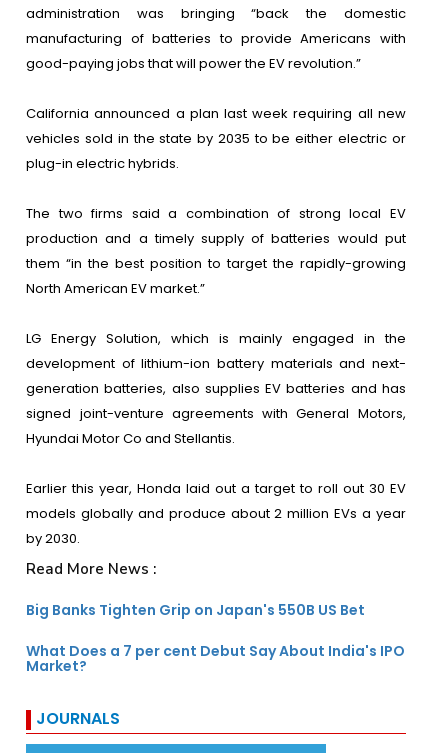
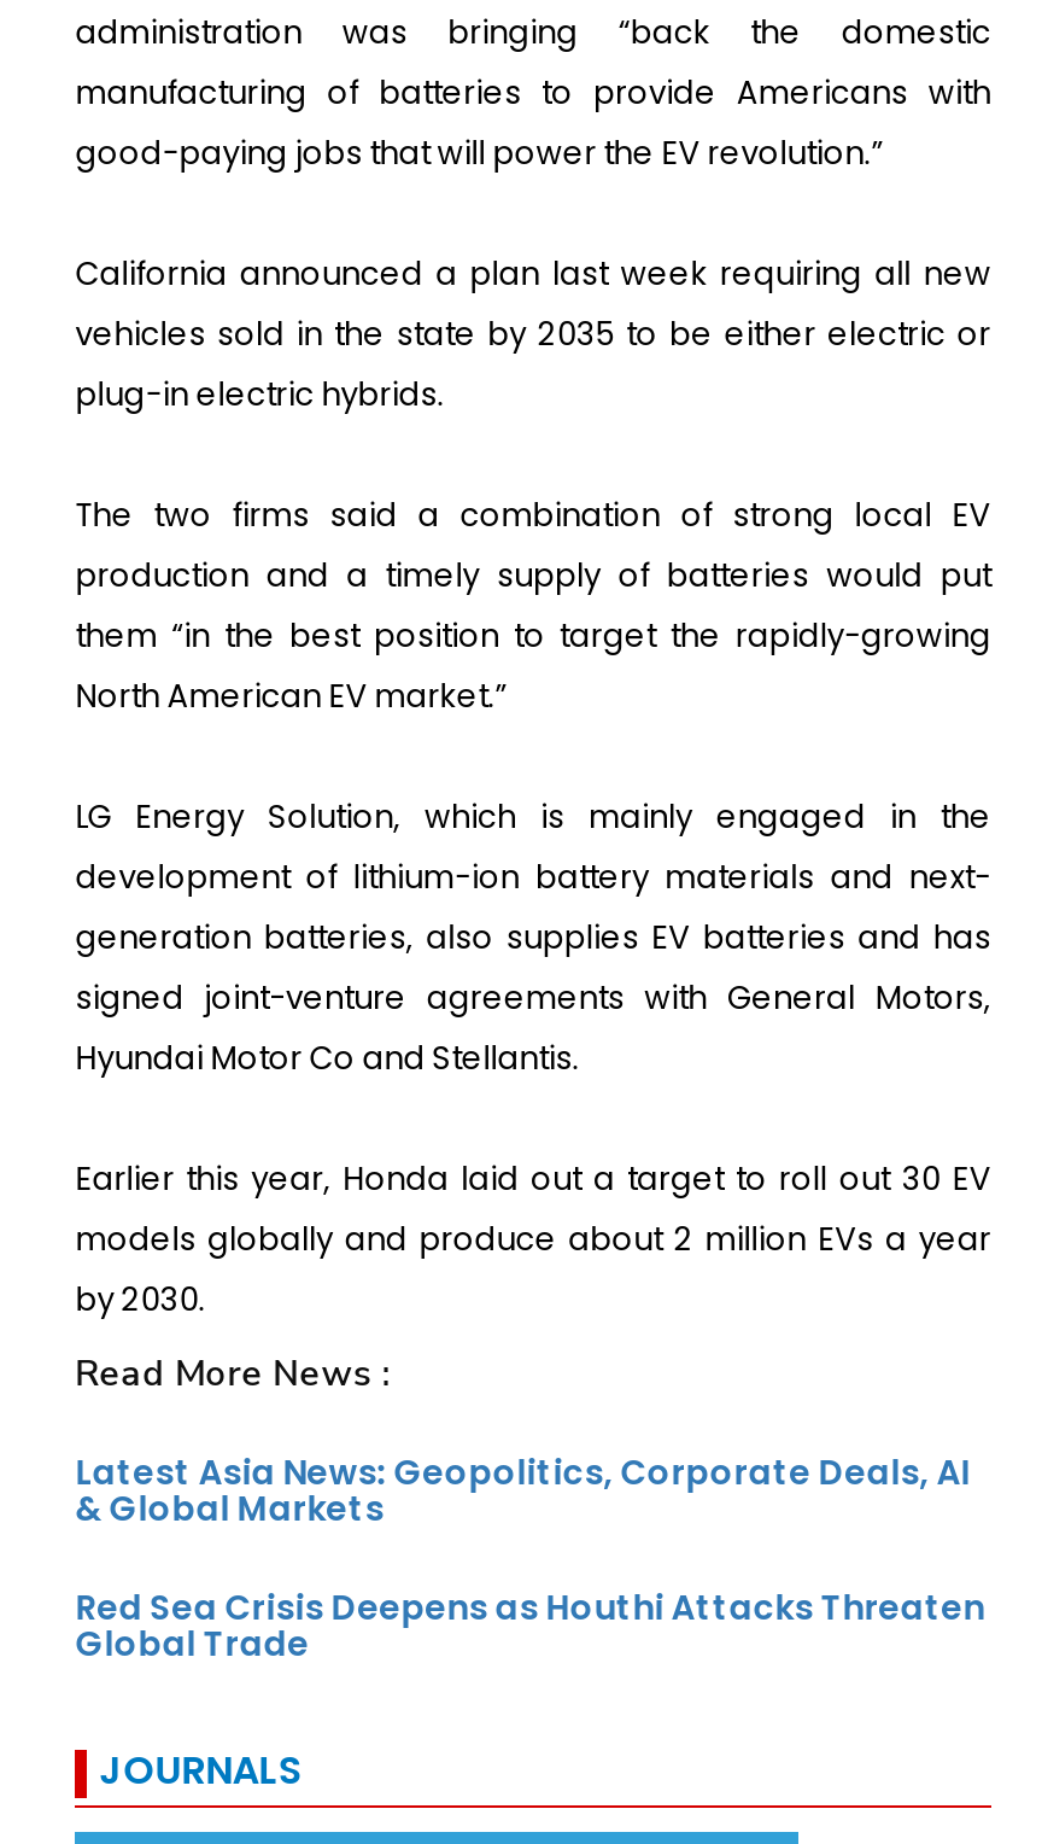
[26,600,365,620] Big Banks Tighten Grip on Japan's 550B US Bet -> [75,1449,970,1533] Latest Asia News: Geopolitics, Corporate Deals, AI | & Global Markets
[26,641,405,676] What Does a 7 per cent Debut Say About India's IPO | Market? -> [75,1584,985,1669] Red Sea Crisis Deepens as Houthi Attacks Threaten | Global Trade

